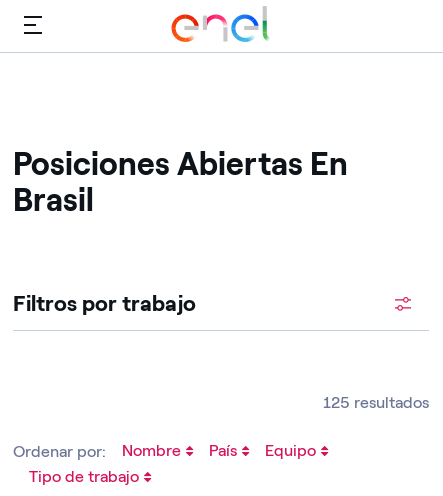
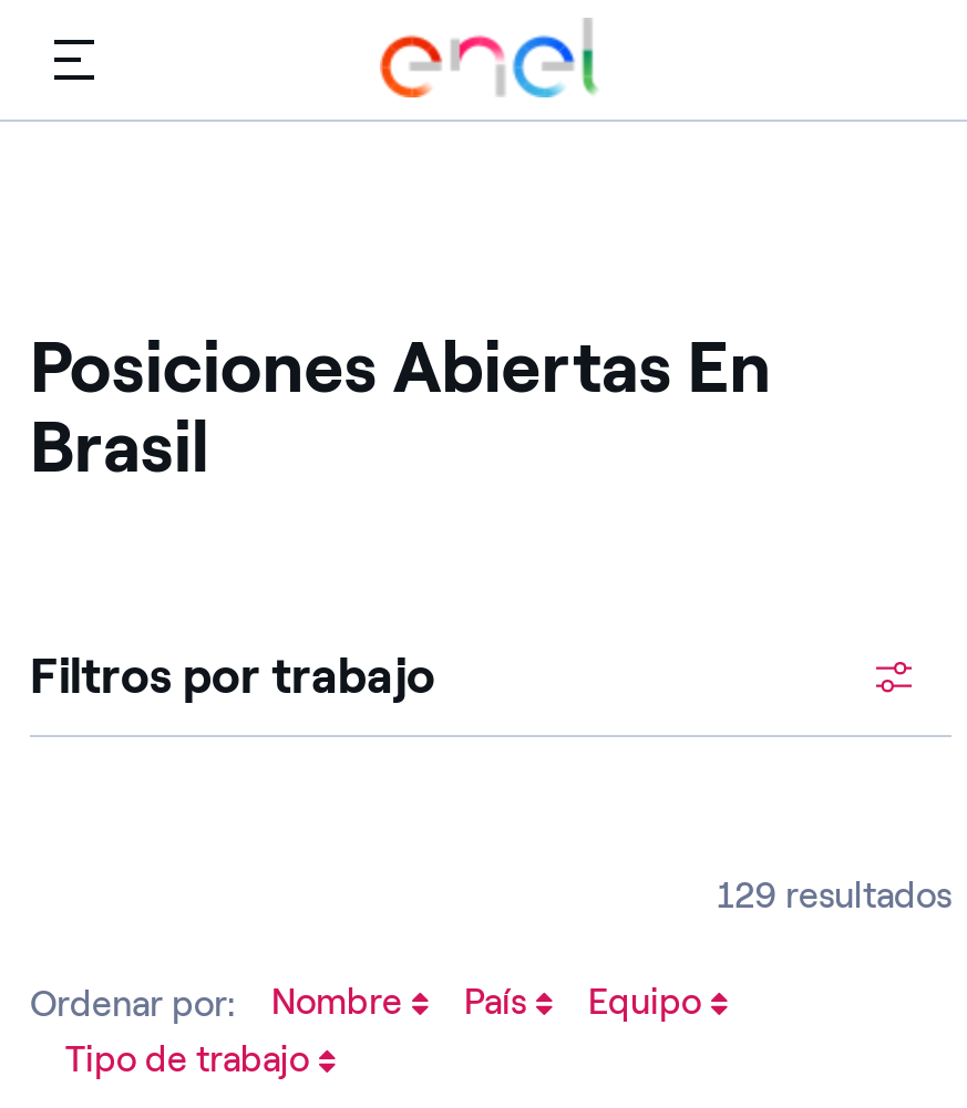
[323,393,429,412] 125 resultados -> [717,874,951,917] 129 resultados

